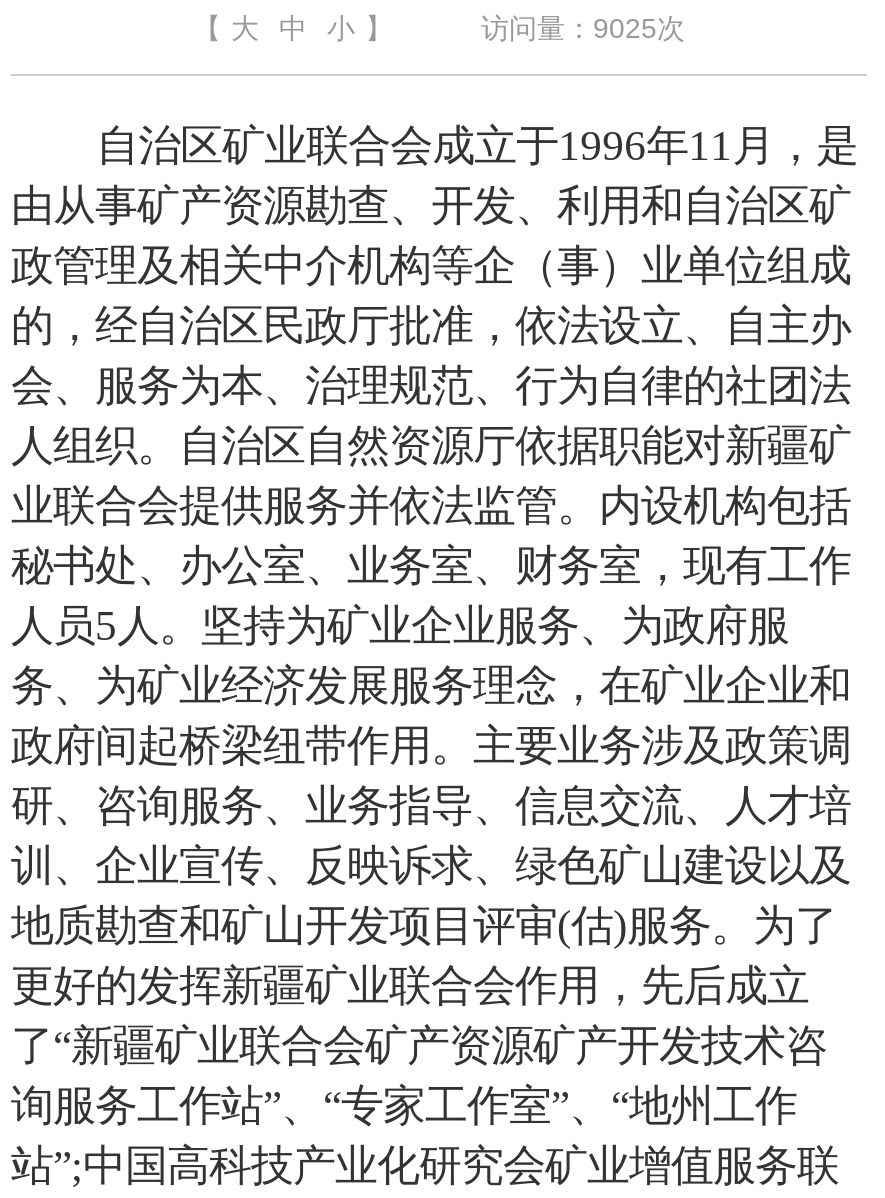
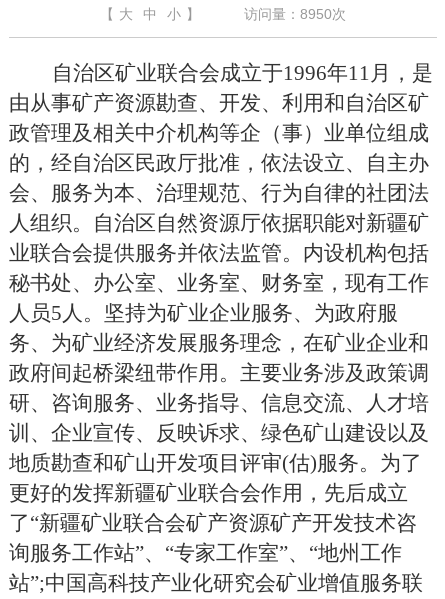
[481,13,685,45] 访问量：9025次 -> [244,6,346,22] 访问量：8950次

